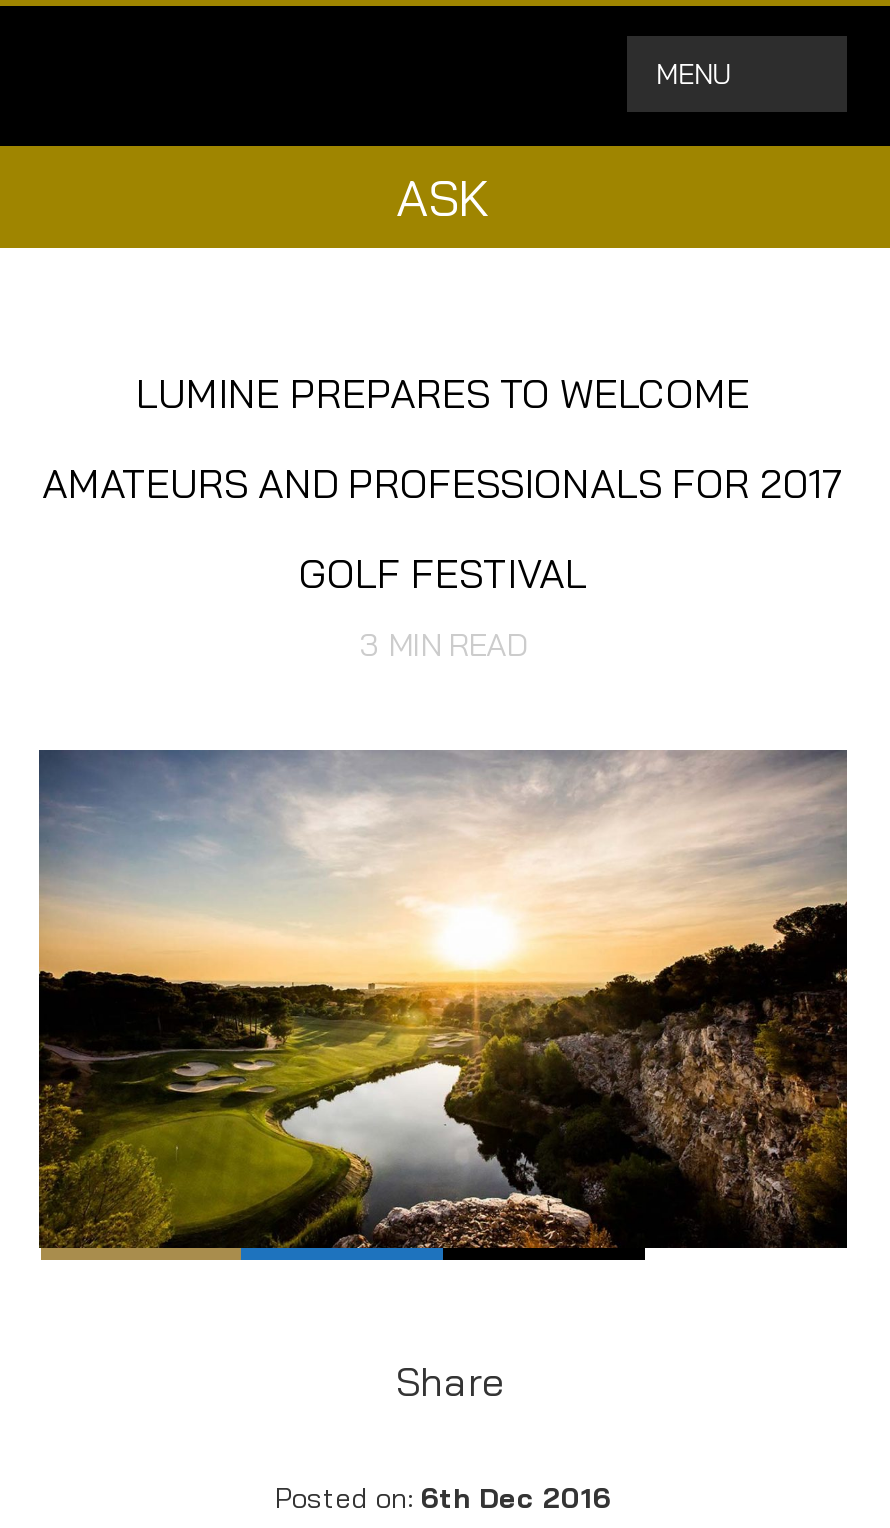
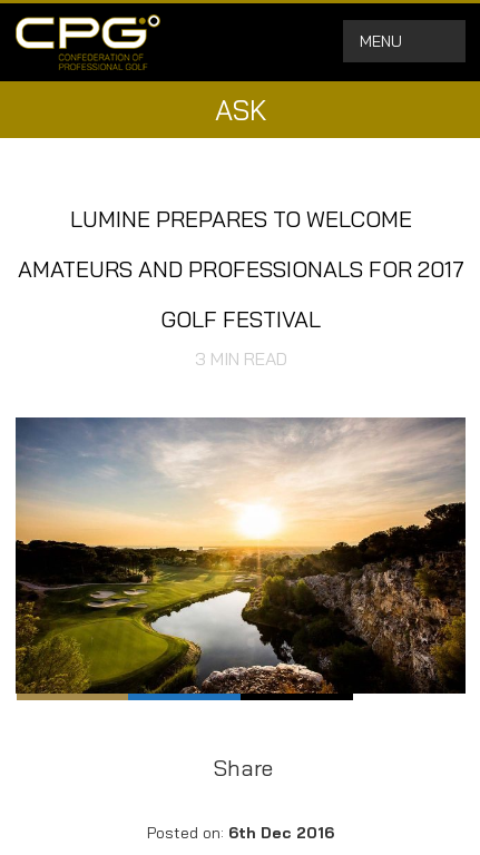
none -> [14,13,161,70] [image]

